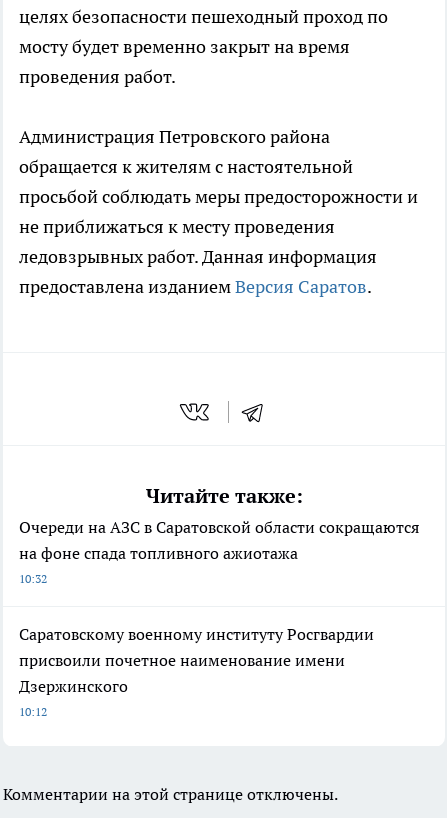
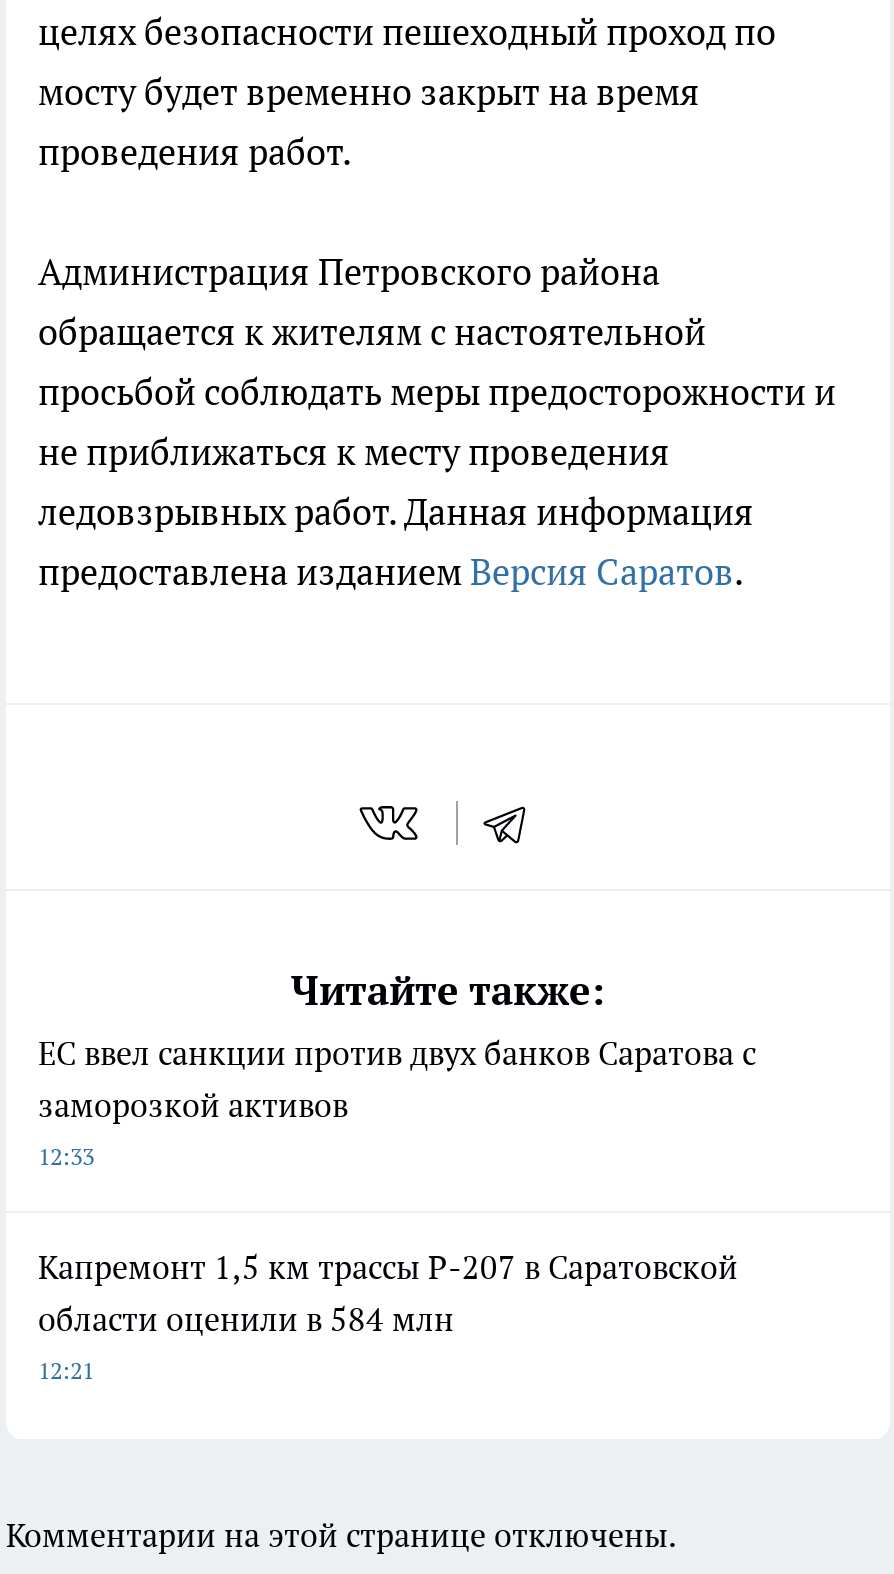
[19,517,419,586] Очереди на АЗС в Саратовской области сокращаются | на фоне спада топливного ажиотажа | 10:32 -> [38,1032,756,1170] ЕС ввел санкции против двух банков Саратова с | заморозкой активов | 12:33
[19,624,374,719] Саратовскому военному институту Росгвардии | присвоили почетное наименование имени | Дзержинского | 10:12 -> [38,1246,738,1384] Капремонт 1,5 км трассы Р-207 в Саратовской | области оценили в 584 млн | 12:21

